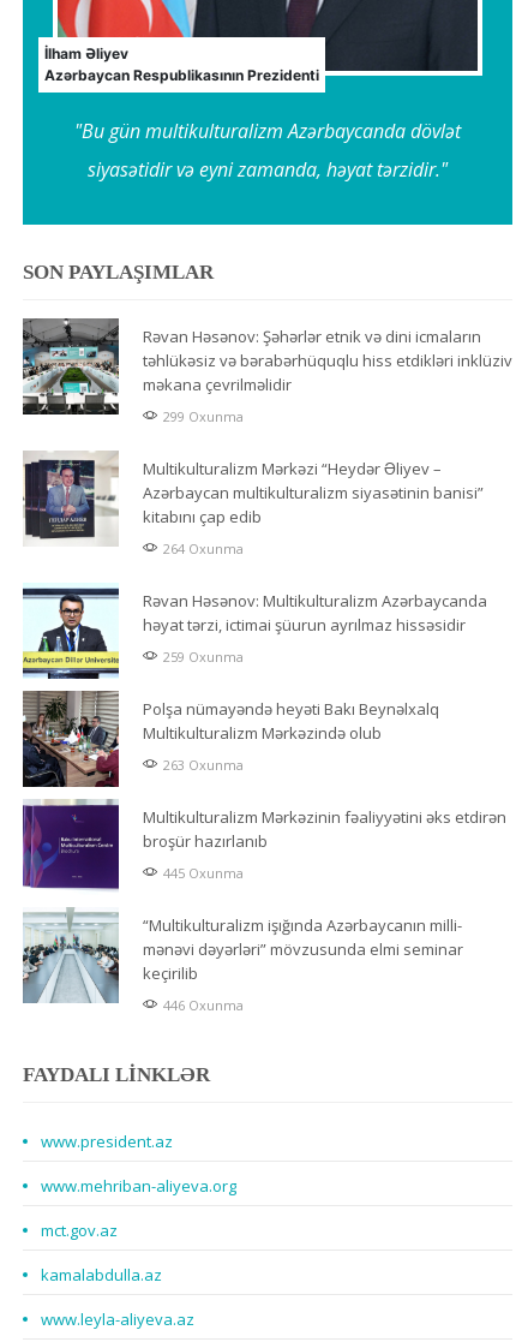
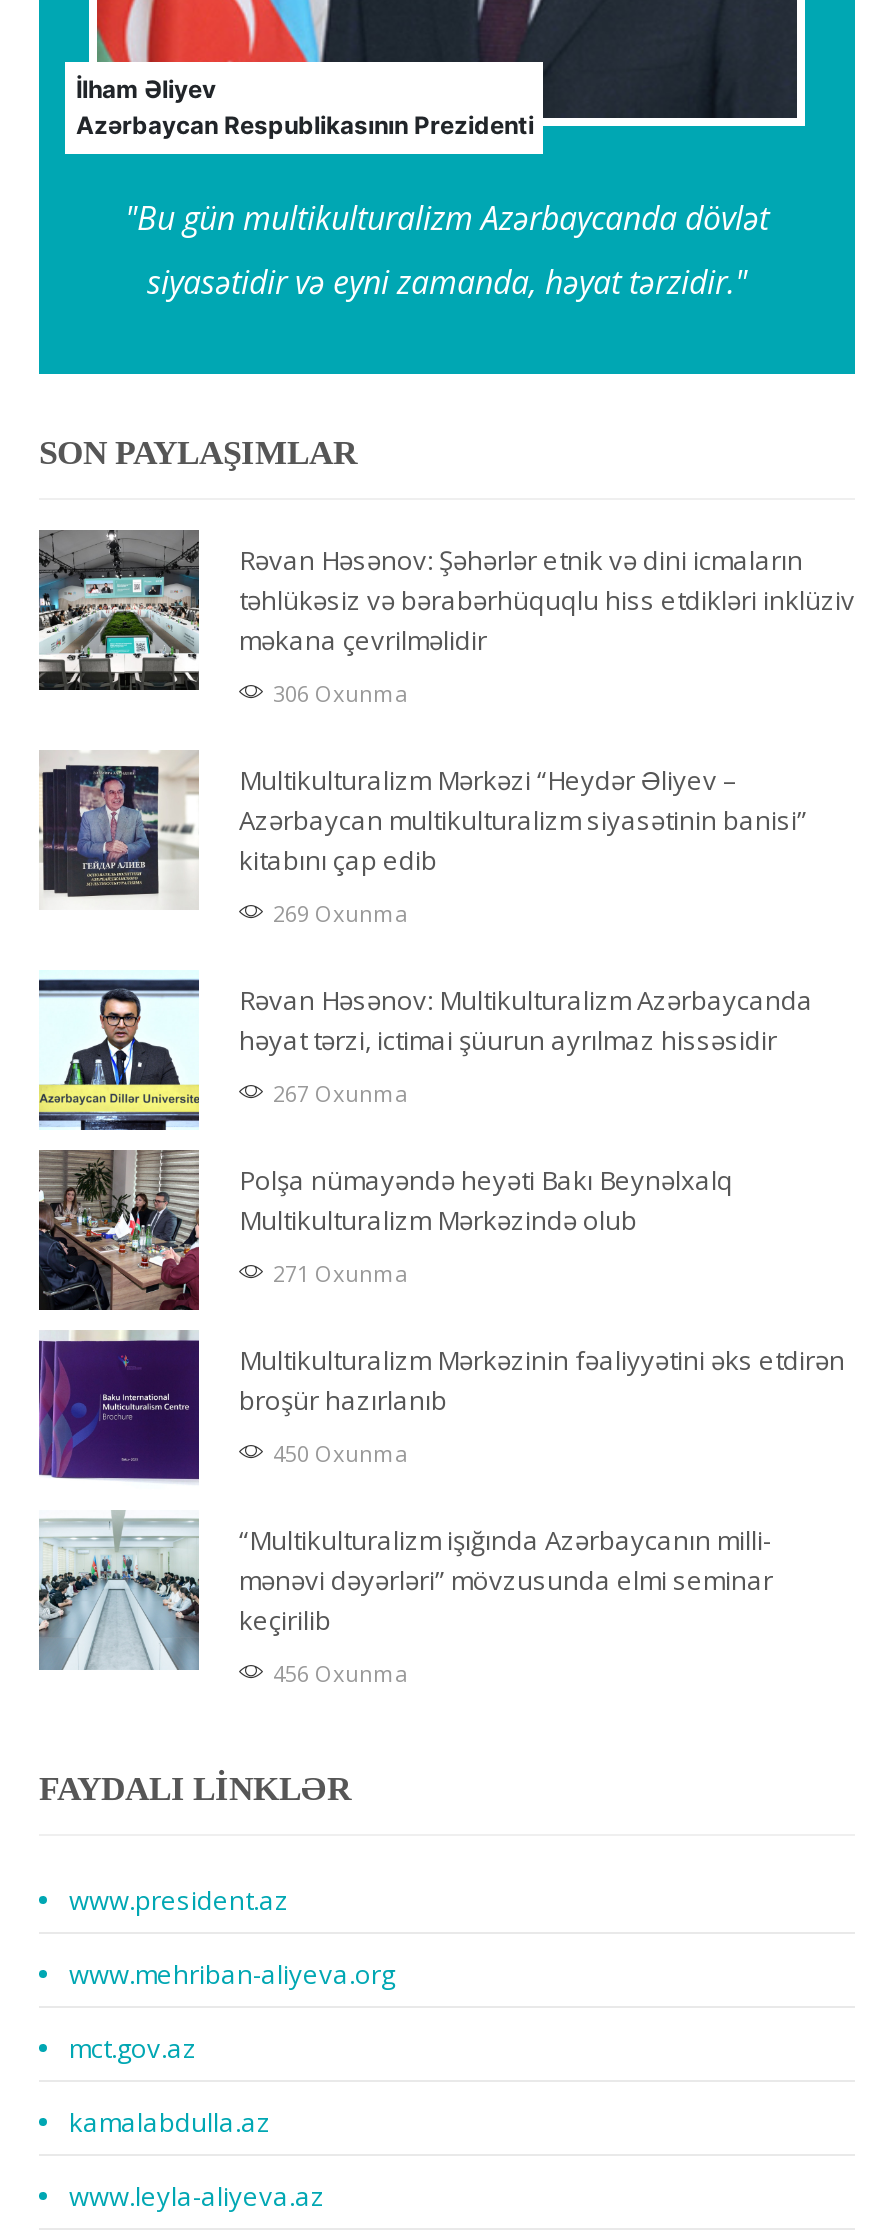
[163,407,244,425] 299 Oxunma -> [273,677,407,707] 306 Oxunma
[163,539,244,557] 264 Oxunma -> [273,897,407,927] 269 Oxunma
[163,647,244,665] 259 Oxunma -> [273,1077,407,1107] 267 Oxunma
[163,755,244,773] 263 Oxunma -> [273,1257,407,1287] 271 Oxunma
[163,863,244,881] 445 Oxunma -> [273,1437,407,1467] 450 Oxunma
[163,996,244,1014] 446 Oxunma -> [273,1657,407,1687] 456 Oxunma

